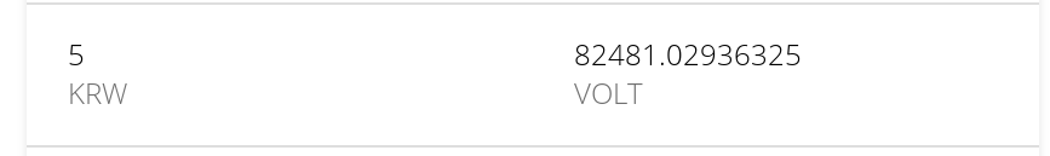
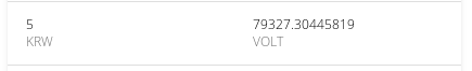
[574,34,802,75] 82481.02936325 -> [253,15,355,33] 79327.30445819

